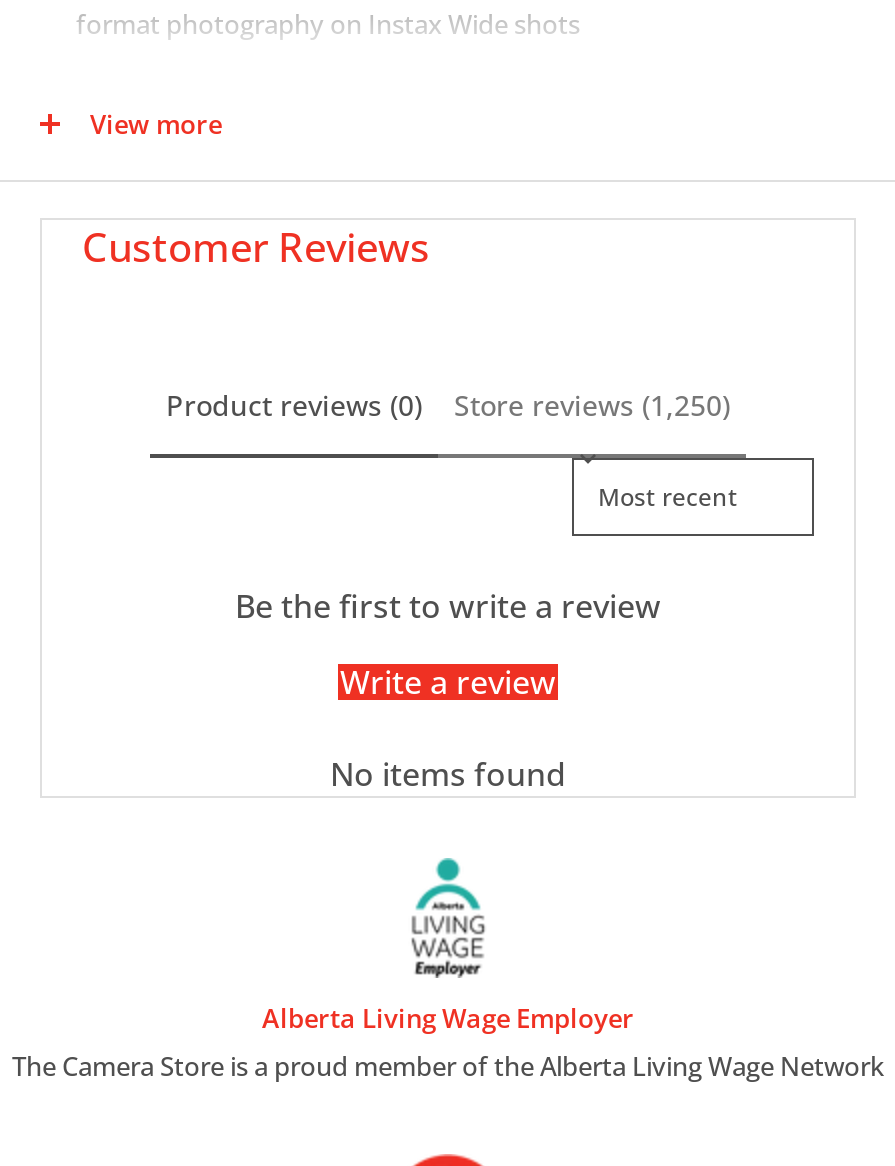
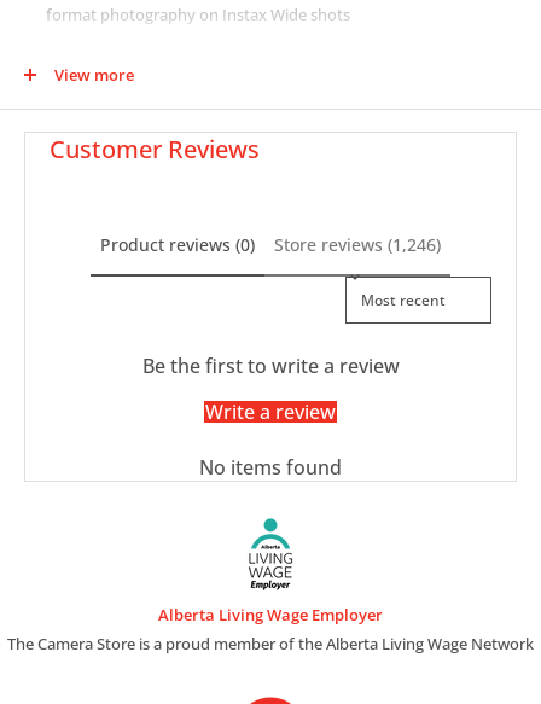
[454,386,730,424] Store reviews (1,250) -> [274,233,441,256] Store reviews (1,246)

